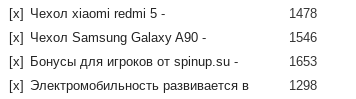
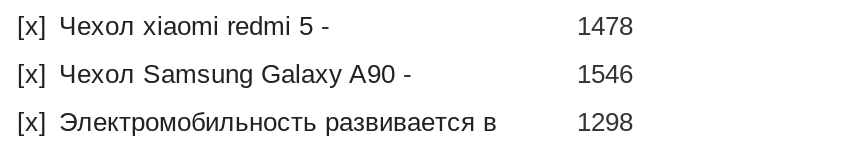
[9,53,317,68] [x] Бонусы для игроков от spinup.su - | 1653 -> none

